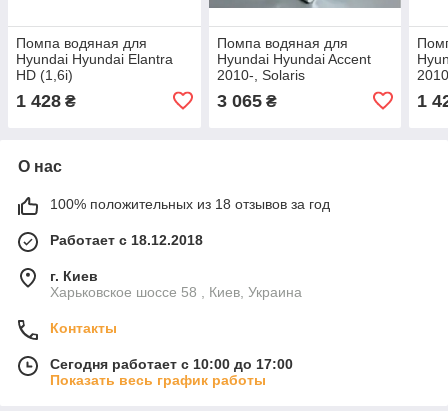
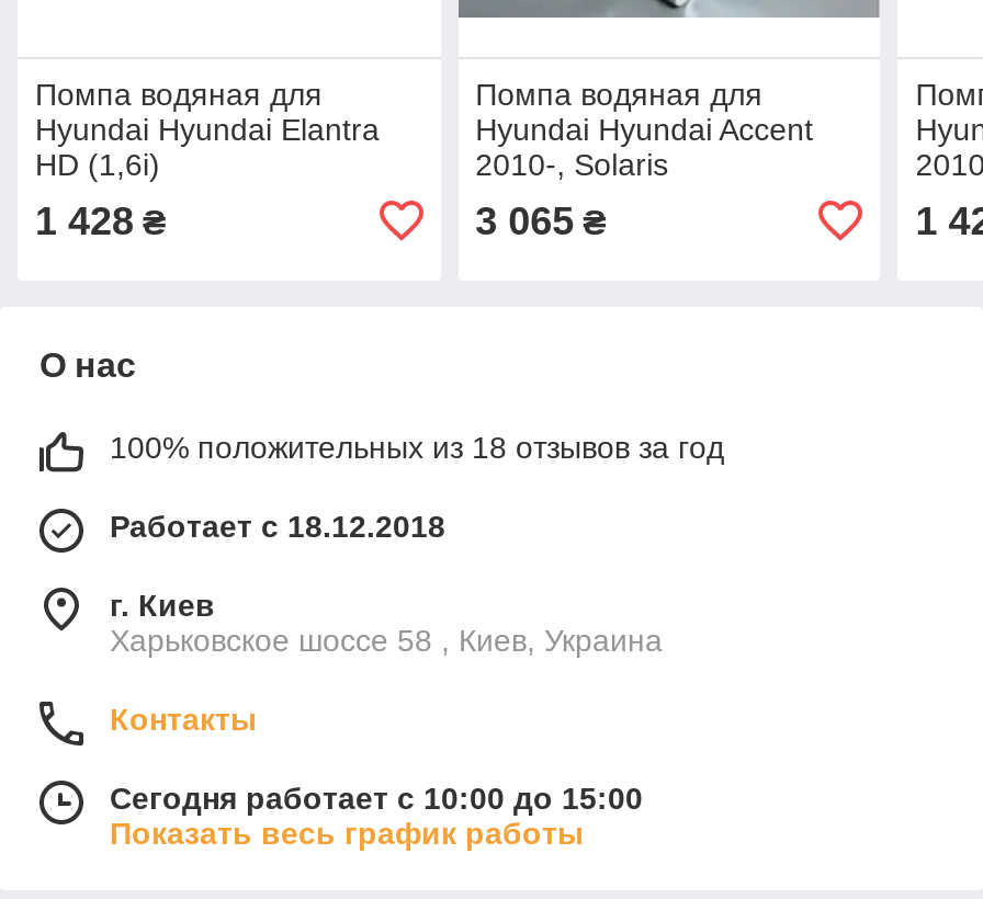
[50,356,293,372] Сегодня работает с 10:00 до 17:00 -> [110,780,643,815] Сегодня работает с 10:00 до 15:00

